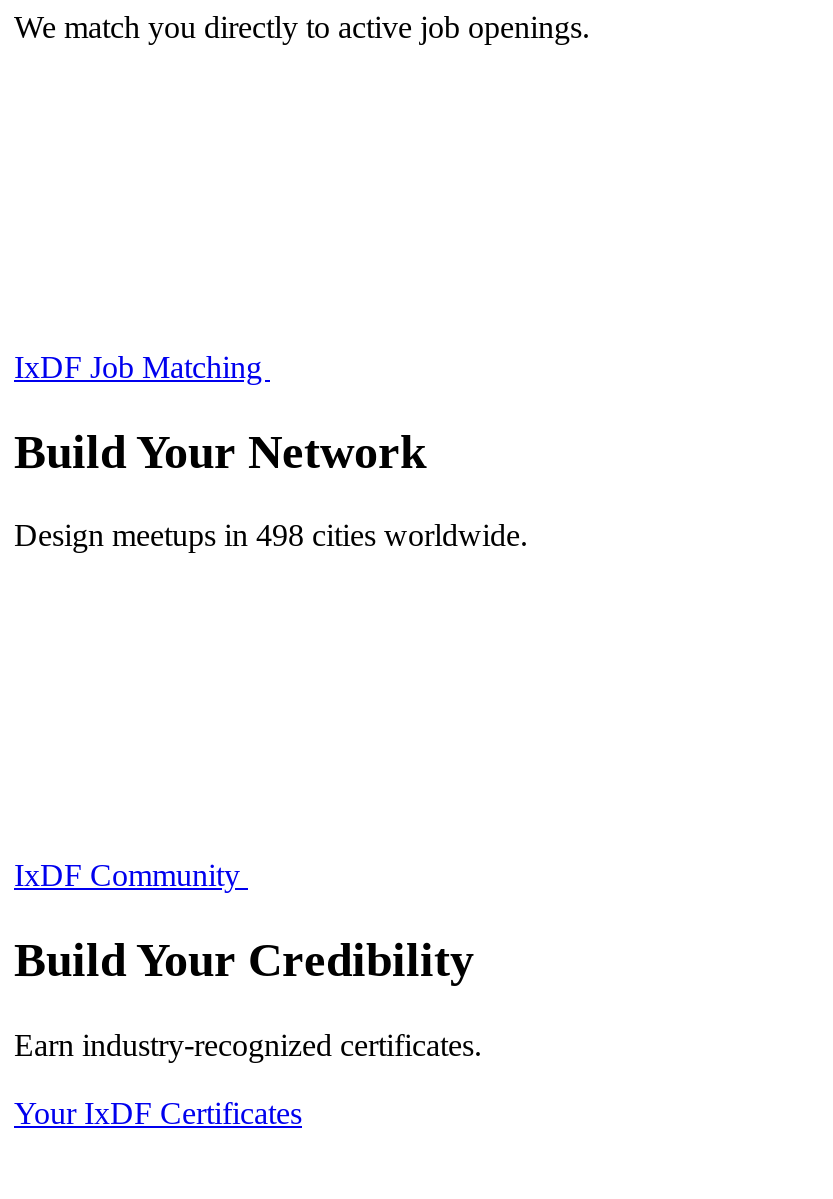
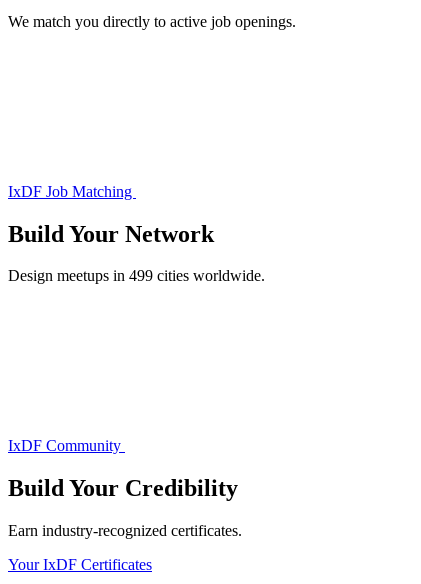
[14,519,528,553] Design meetups in 498 cities worldwide. -> [8,267,265,284] Design meetups in 499 cities worldwide.

